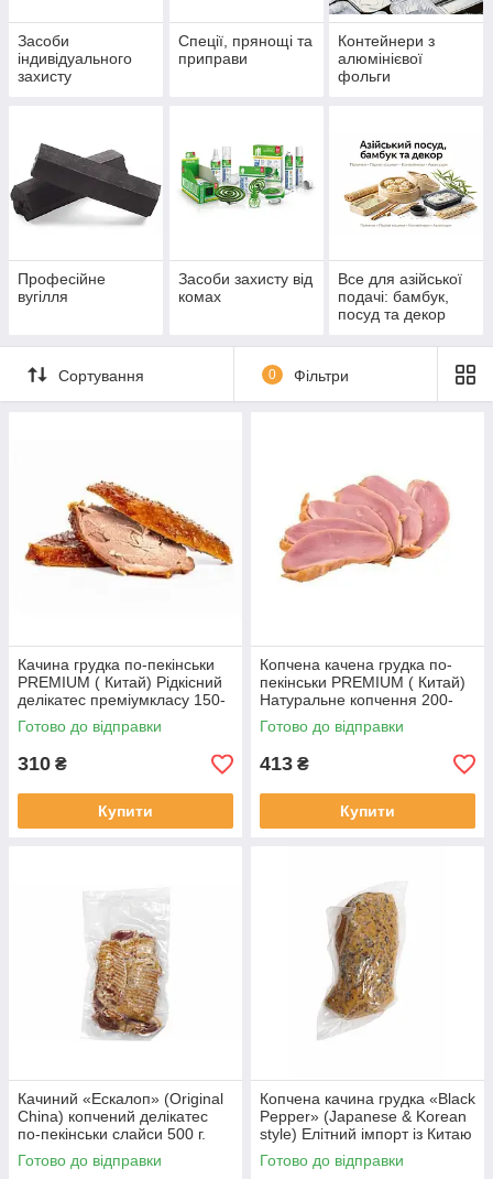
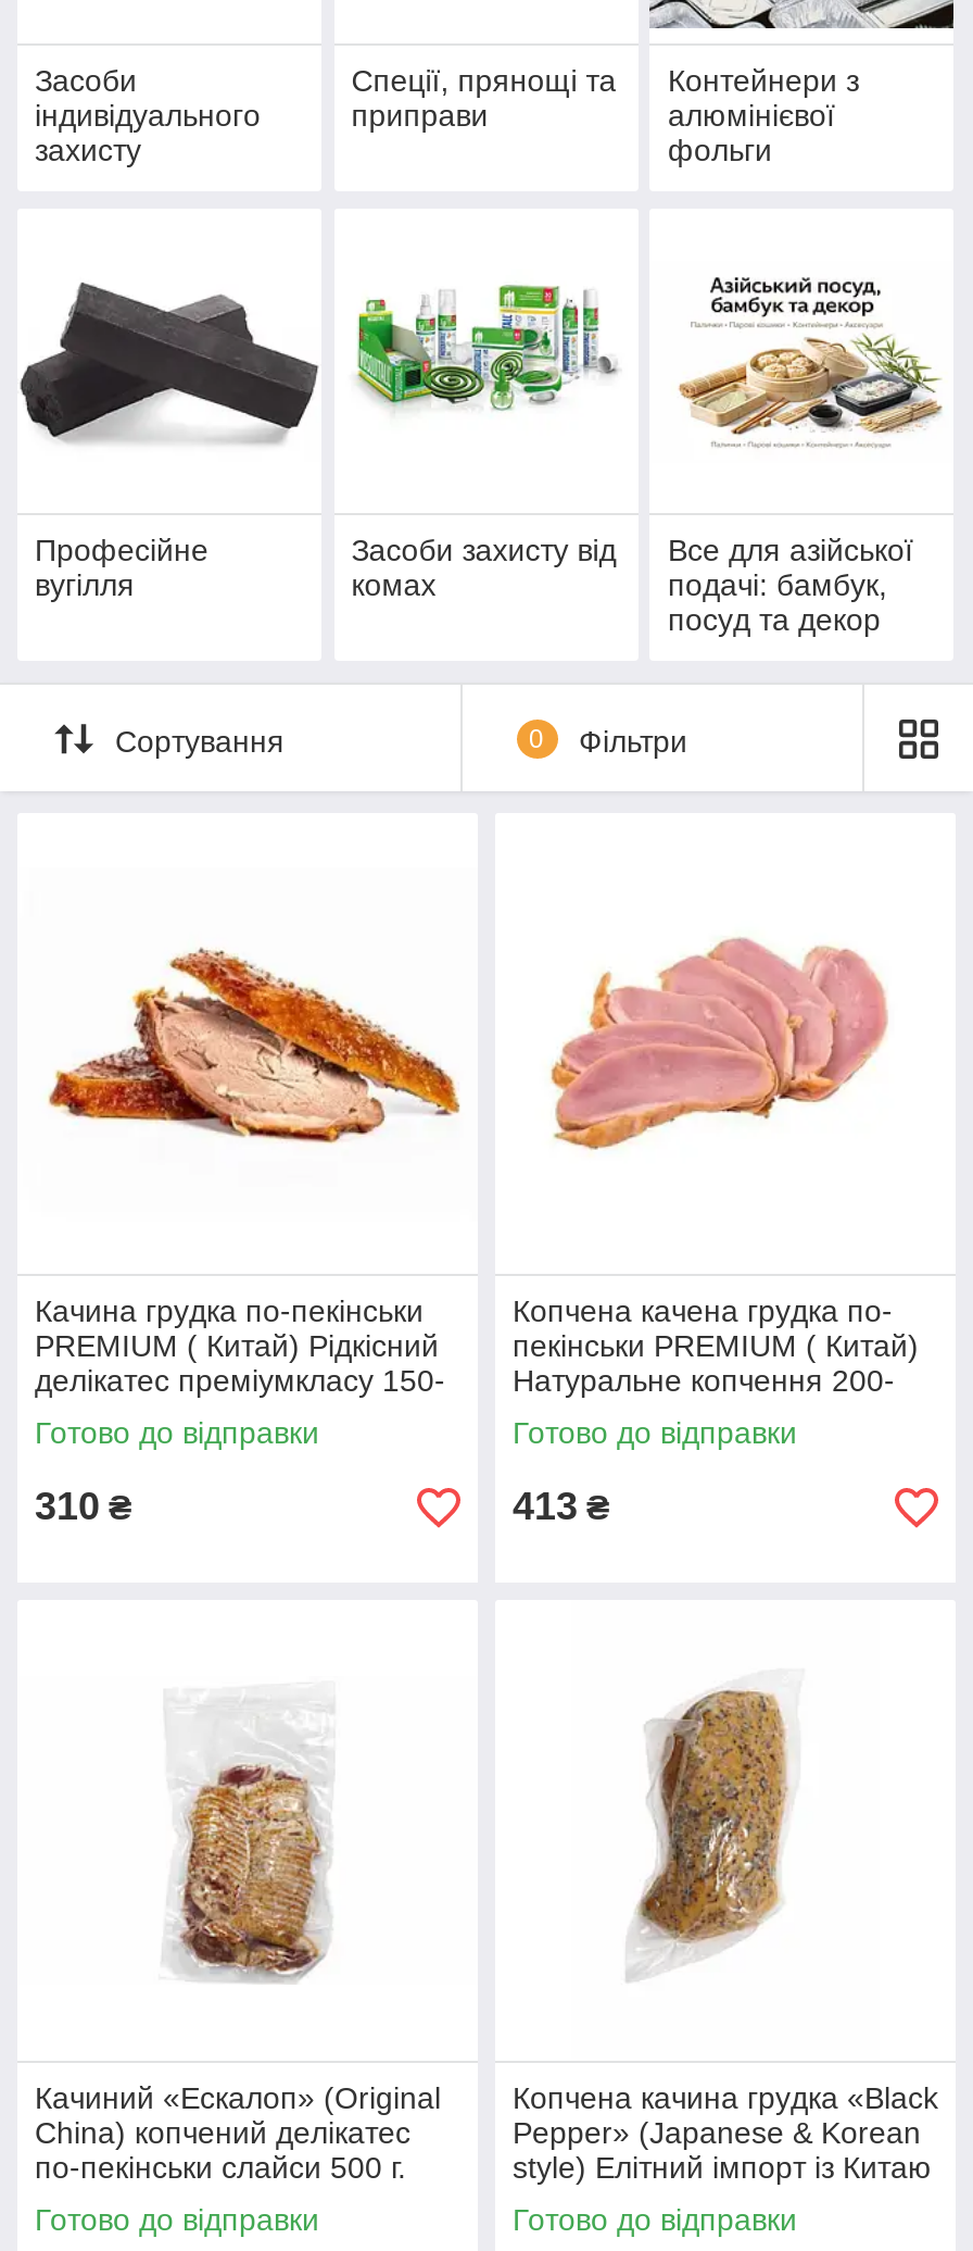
[98,802,153,820] Купити -> none
[340,802,395,820] Купити -> none

